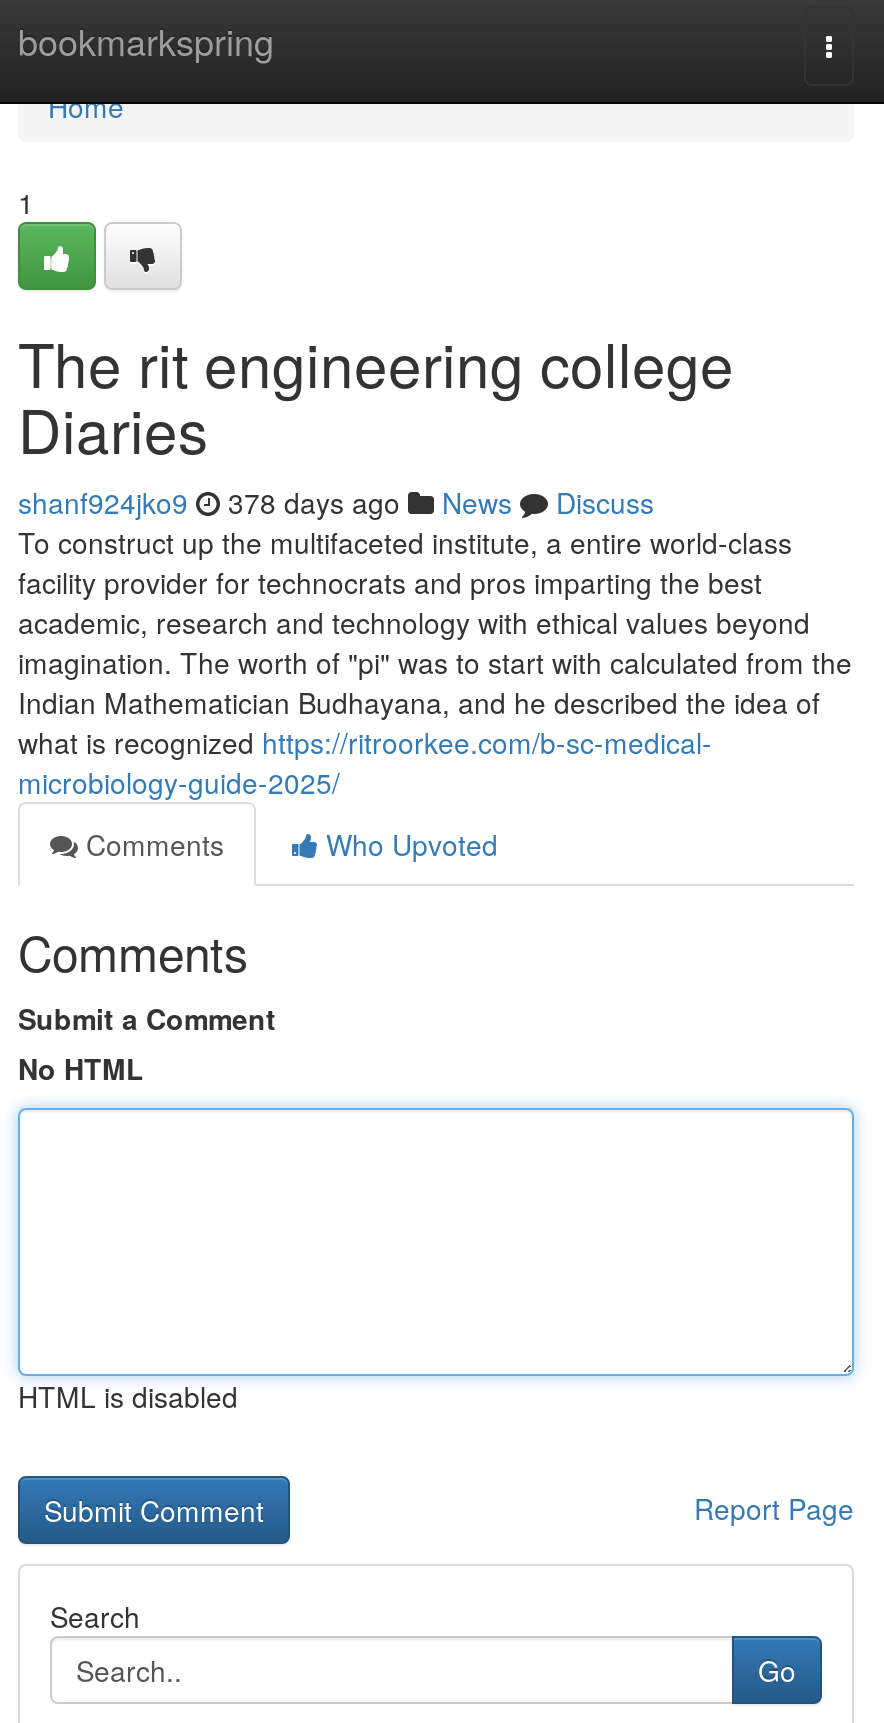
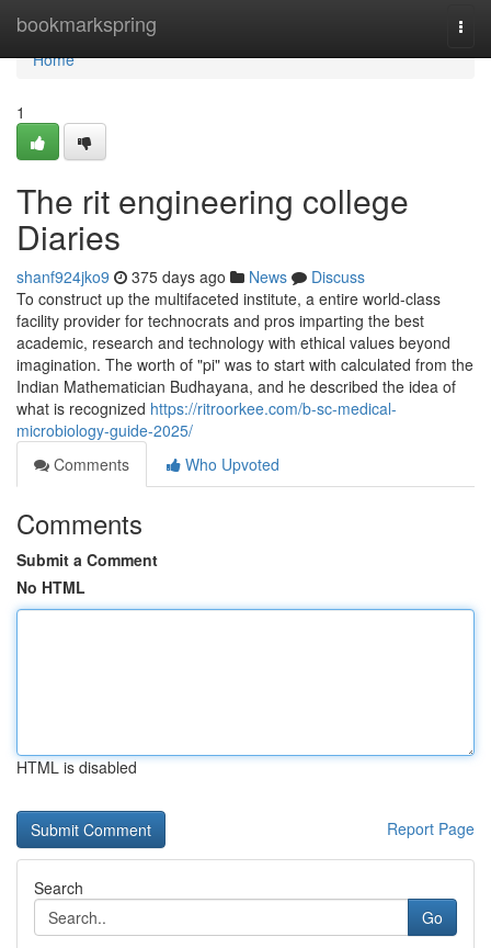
[18,482,654,522] shanf924jko9 378 days ago News Discuss -> [16,266,365,287] shanf924jko9 375 days ago News Discuss

